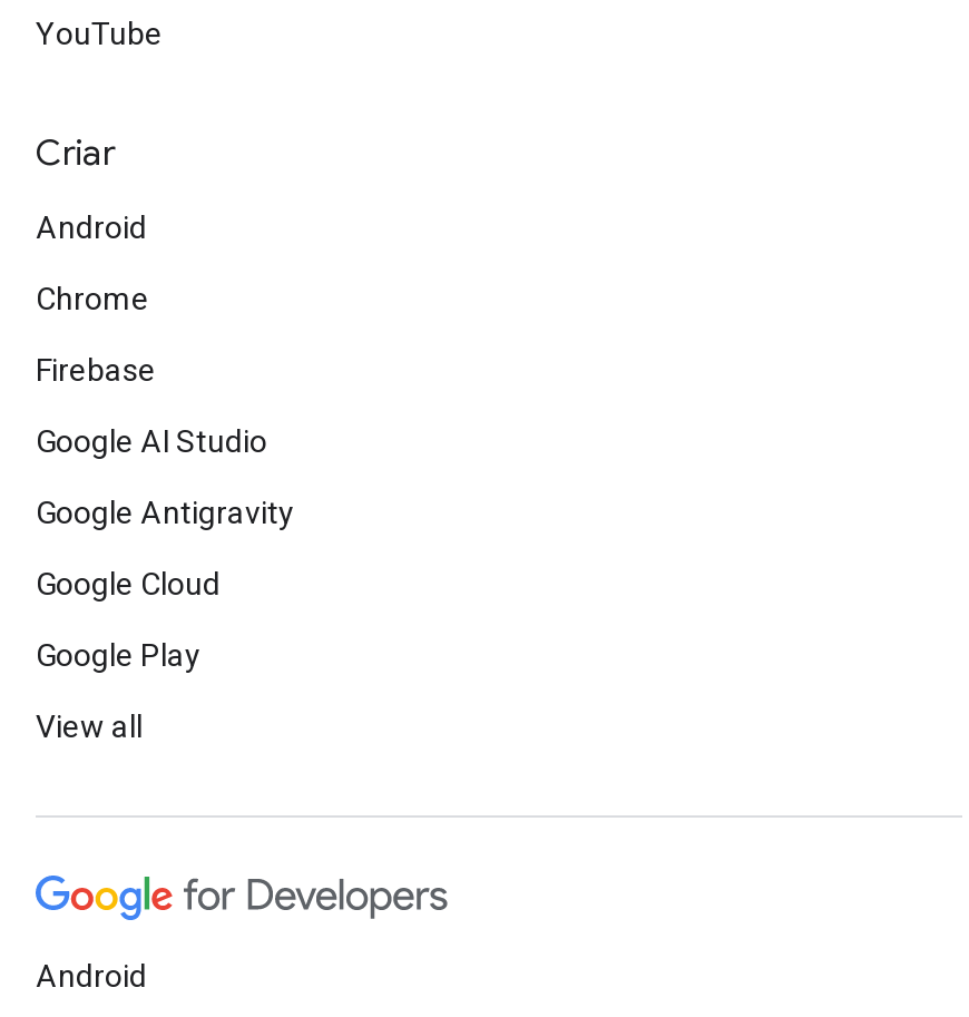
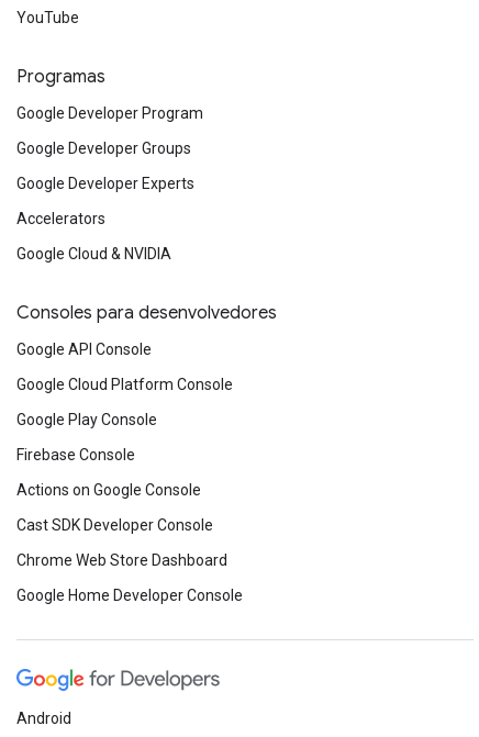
[36,131,294,744] Criar | Android | Chrome | Firebase | Google AI Studio | Google Antigravity | Google Cloud | Google Play | View all -> [16,66,277,604] Programas | Google Developer Program | Google Developer Groups | Google Developer Experts | Accelerators | Google Cloud & NVIDIA | Consoles para desenvolvedores | Google API Console | Google Cloud Platform Console | Google Play Console | Firebase Console | Actions on Google Console | Cast SDK Developer Console | Chrome Web Store Dashboard | Google Home Developer Console

